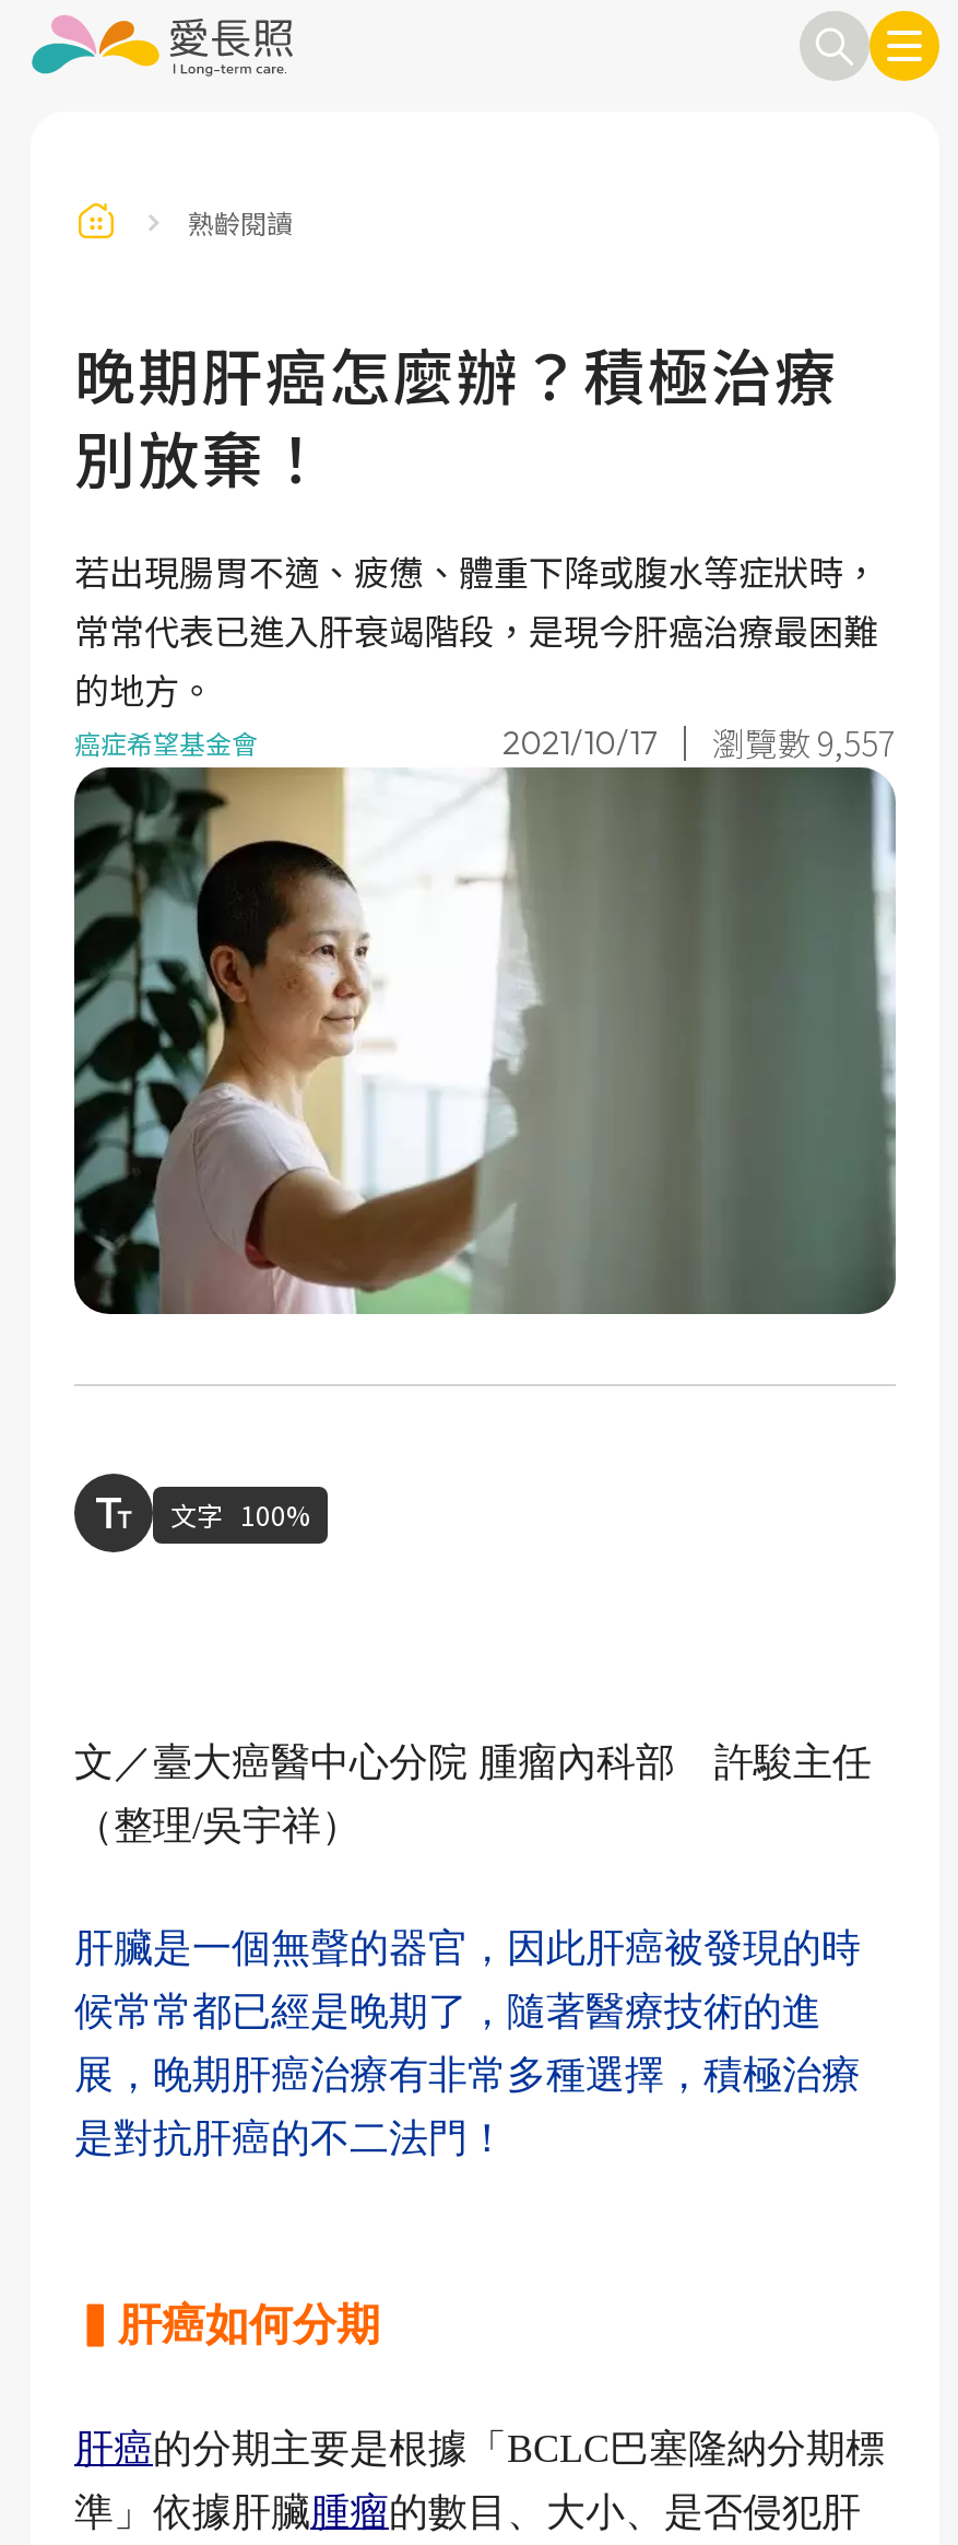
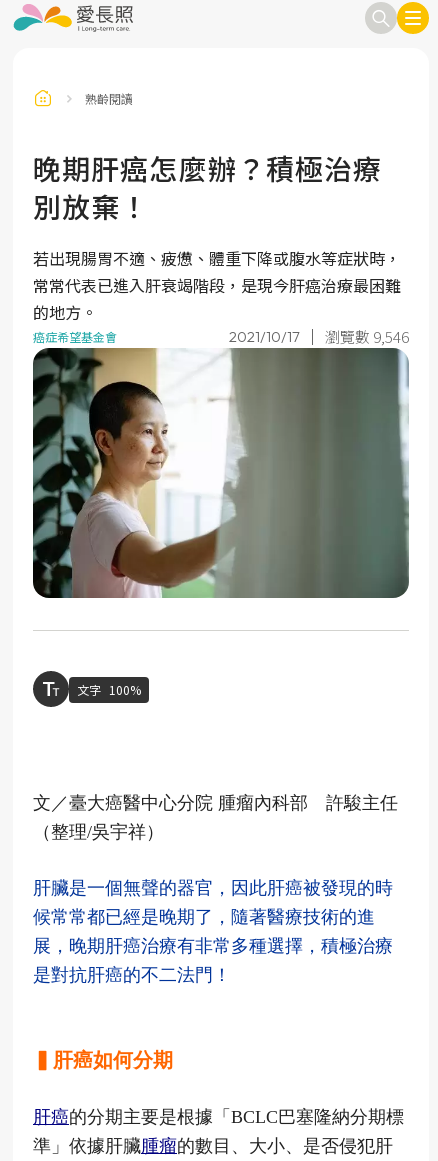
[502,719,896,765] 2021/10/17 瀏覽數 9,557 -> [229,326,409,347] 2021/10/17 瀏覽數 9,546

